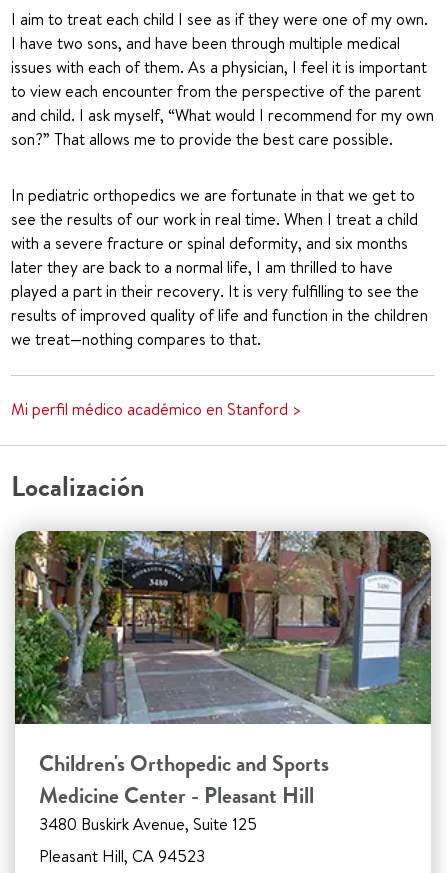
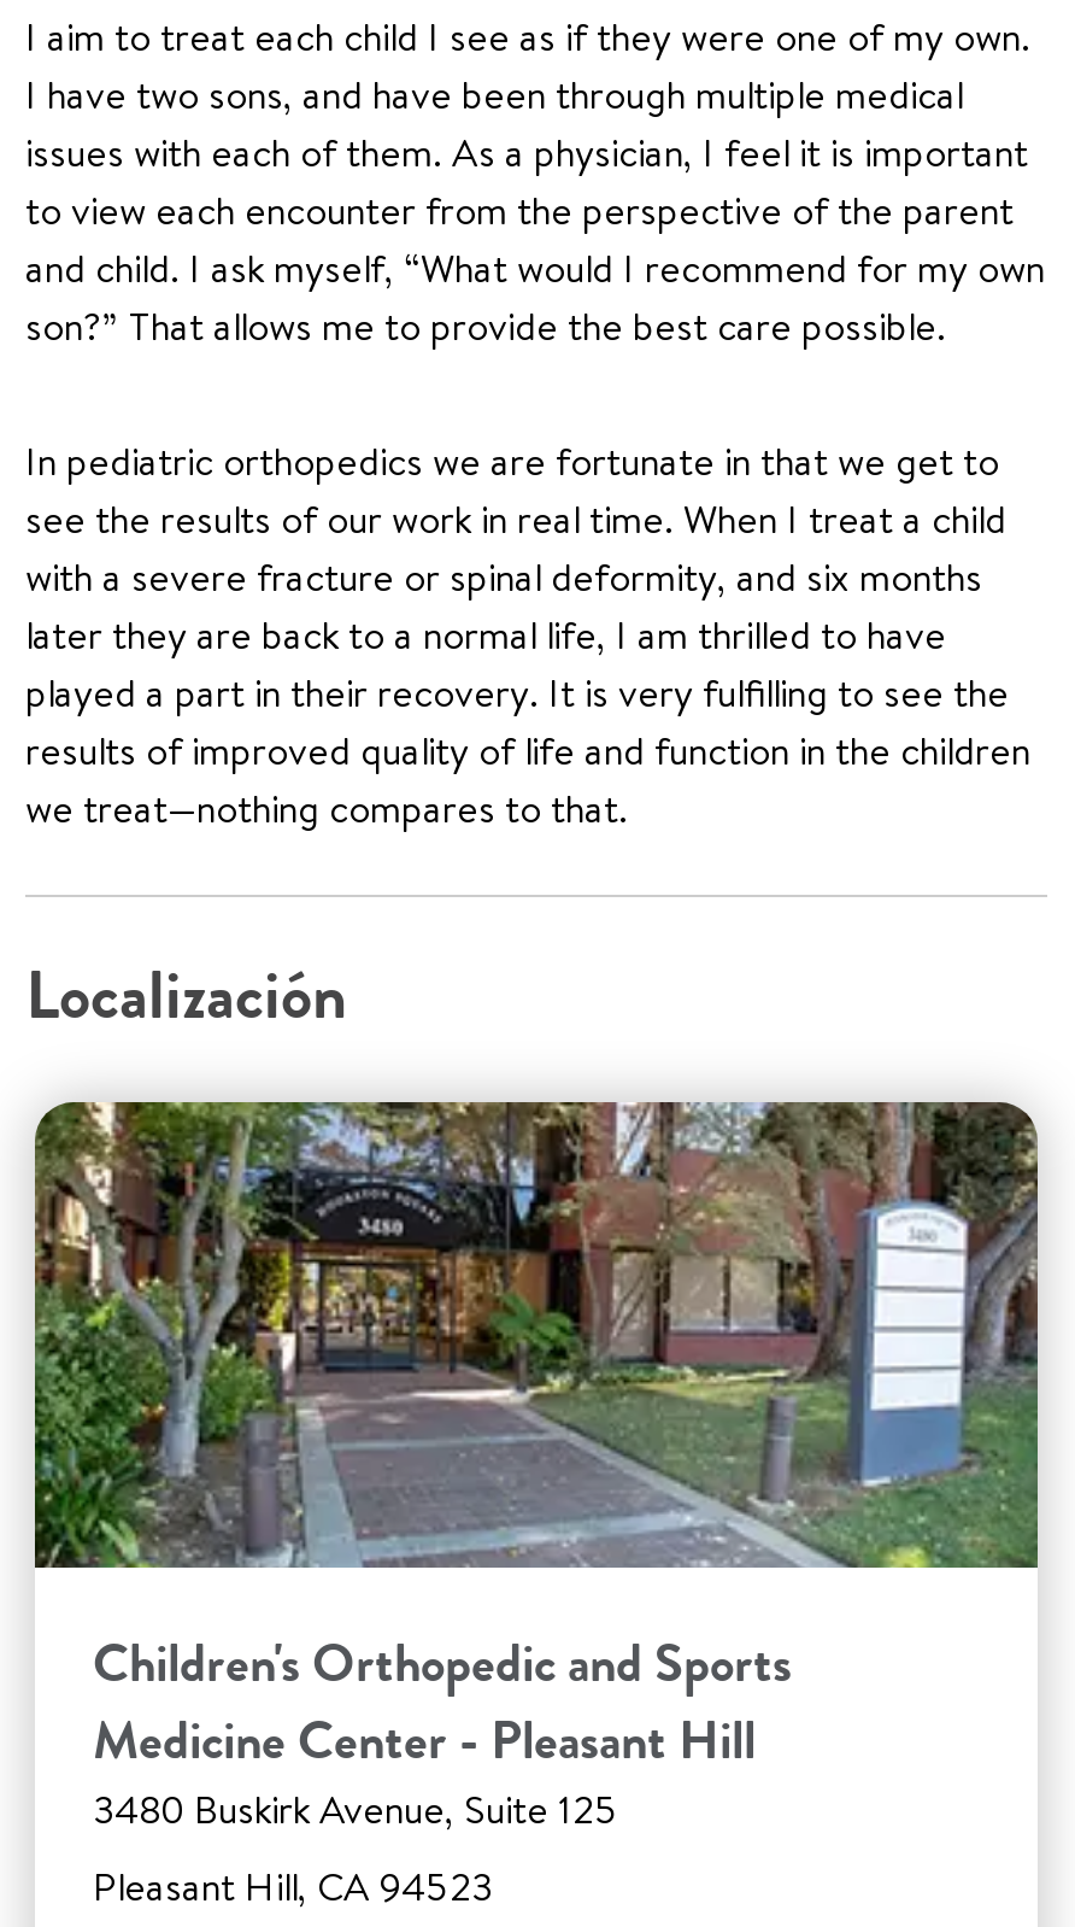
[11,398,302,420] Mi perfil médico académico en Stanford > -> none

